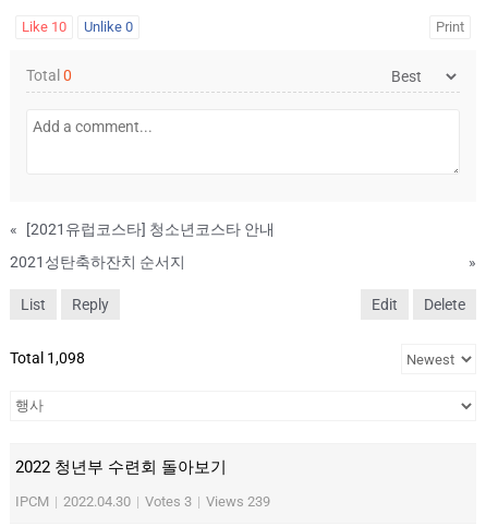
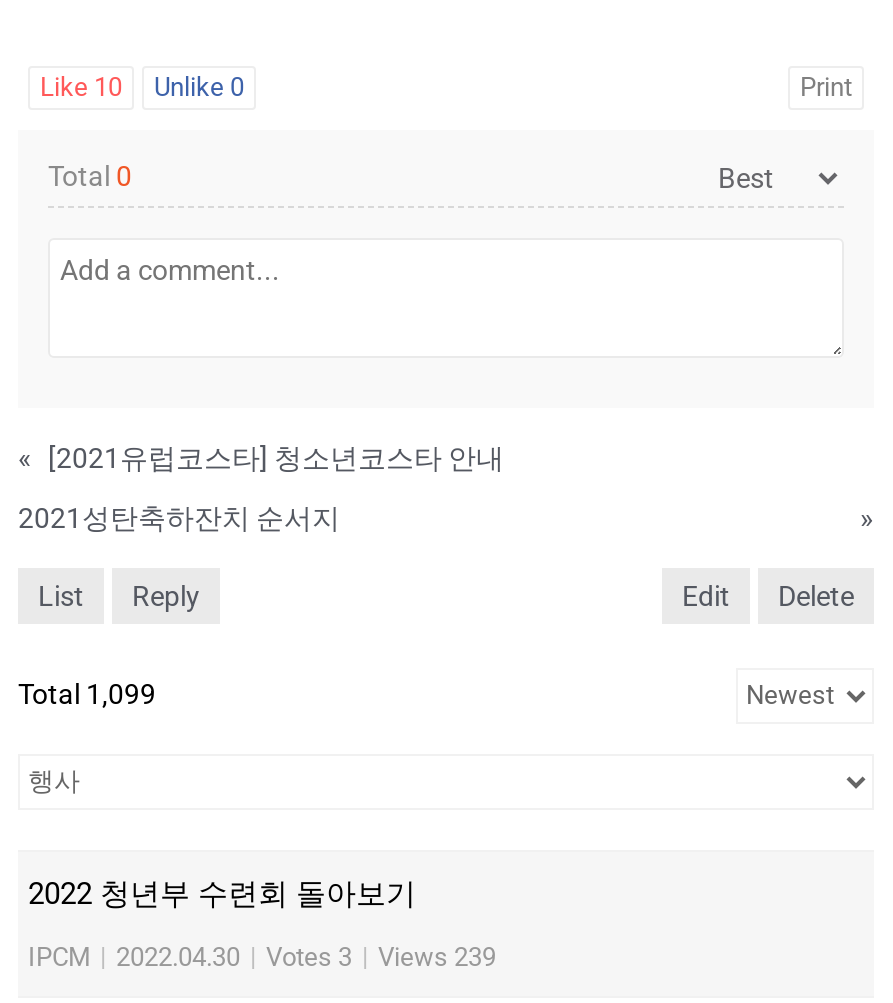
[10,349,85,367] Total 1,098 -> [18,677,156,709] Total 1,099

